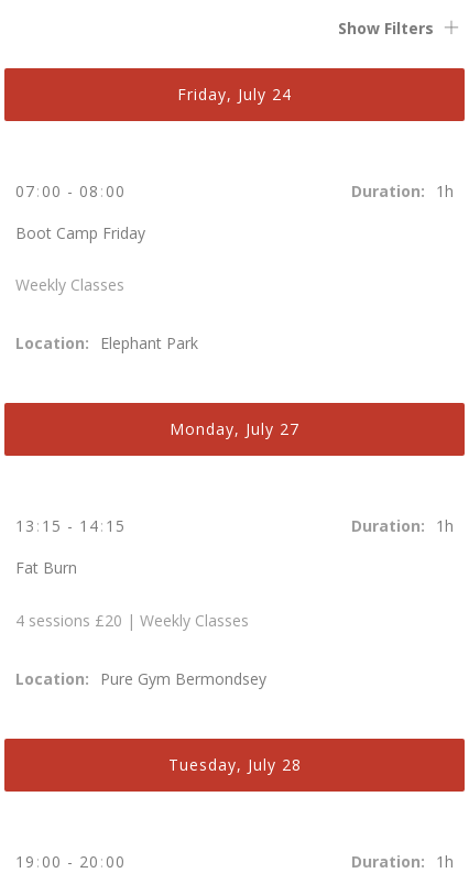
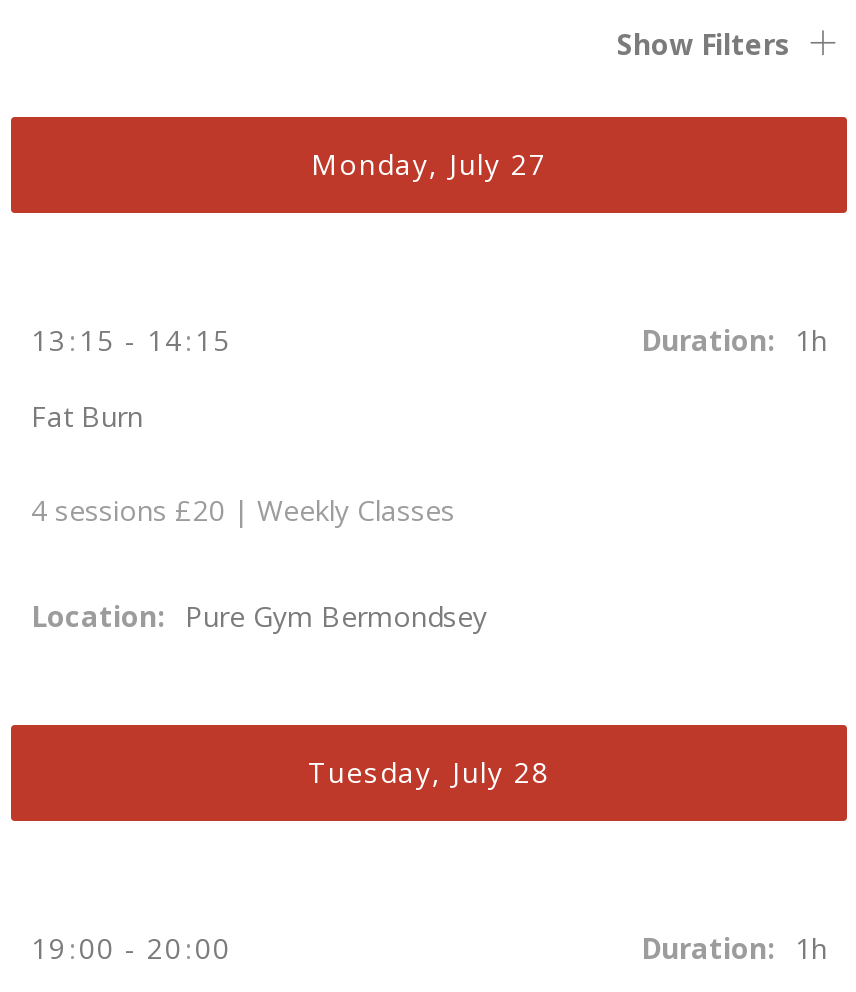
[177,84,292,105] Friday, July 24 -> none
[15,181,454,354] 07: 00 - 08: 00 | 1h | Boot Camp Friday | Weekly Classes | Elephant Park -> none

